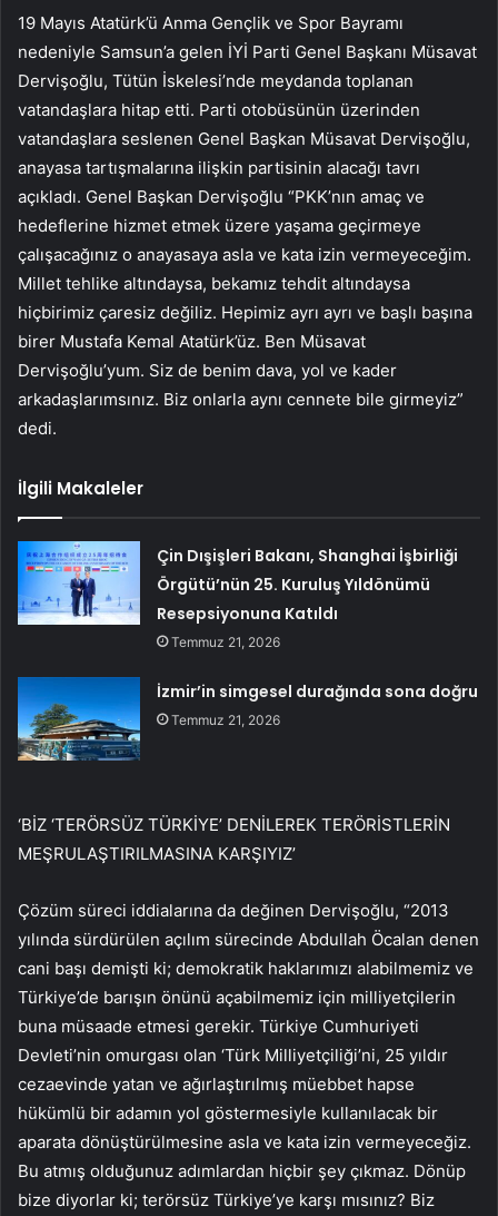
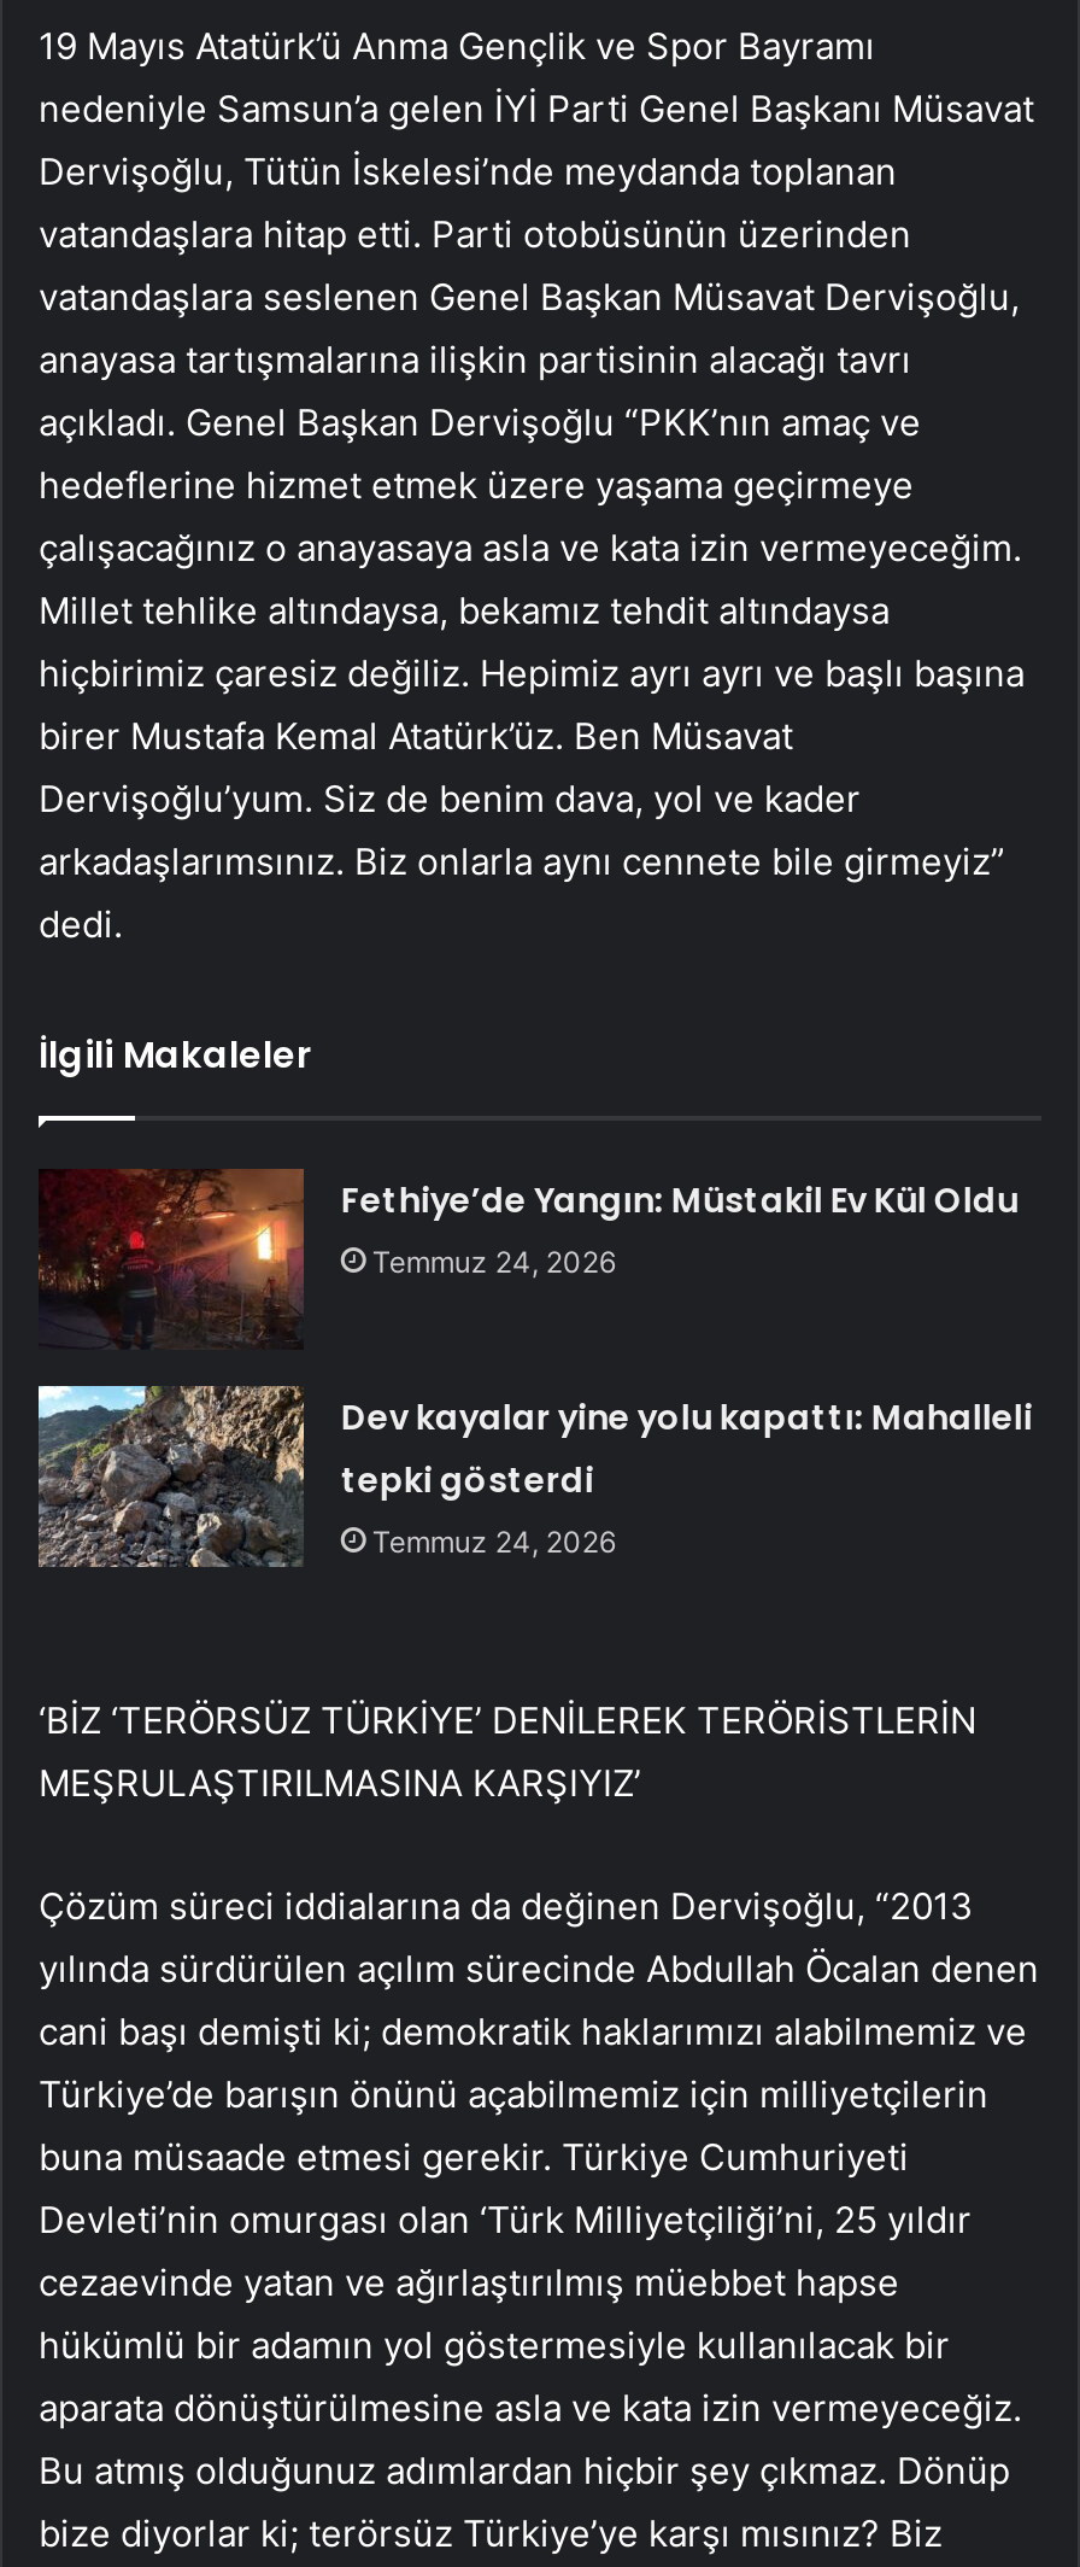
[17,540,458,650] [image] | Çin Dışişleri Bakanı, Shanghai İşbirliği | Örgütü’nün 25. Kuruluş Yıldönümü | Resepsiyonuna Katıldı | Temmuz 21, 2026 -> [36,1166,1018,1347] [image] | Fethiye’de Yangın: Müstakil Ev Kül Oldu | Temmuz 24, 2026
[17,670,478,762] [image] | İzmir’in simgesel durağında sona doğru | Temmuz 21, 2026 -> [36,1384,1033,1581] [image] | Dev kayalar yine yolu kapattı: Mahalleli | tepki gösterdi | Temmuz 24, 2026

